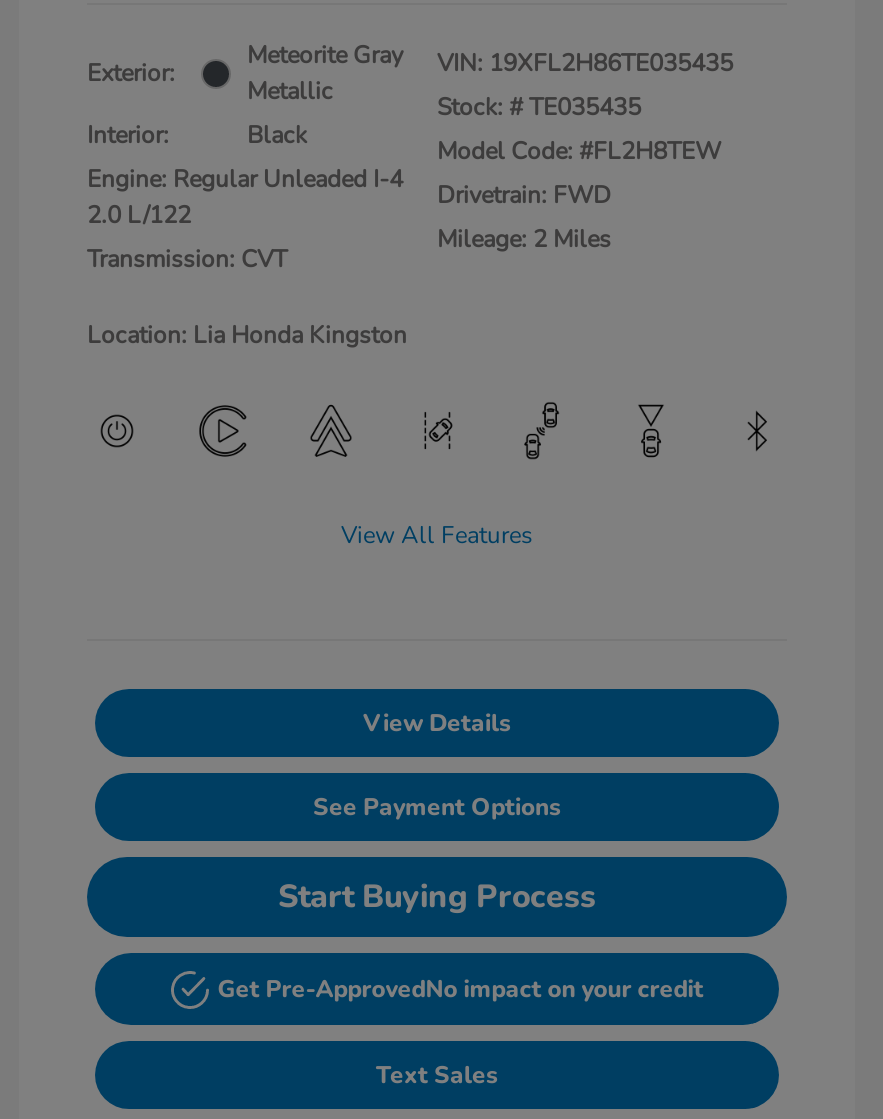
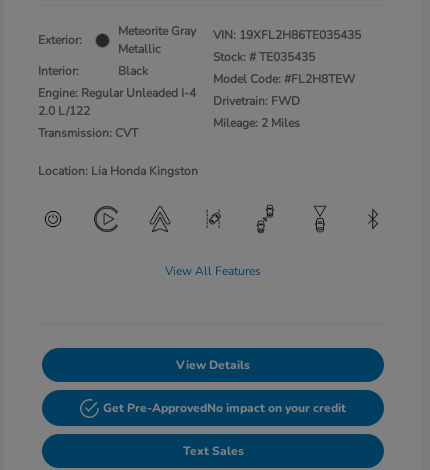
[278,791,596,919] See Payment Options | Start Buying Process -> none

